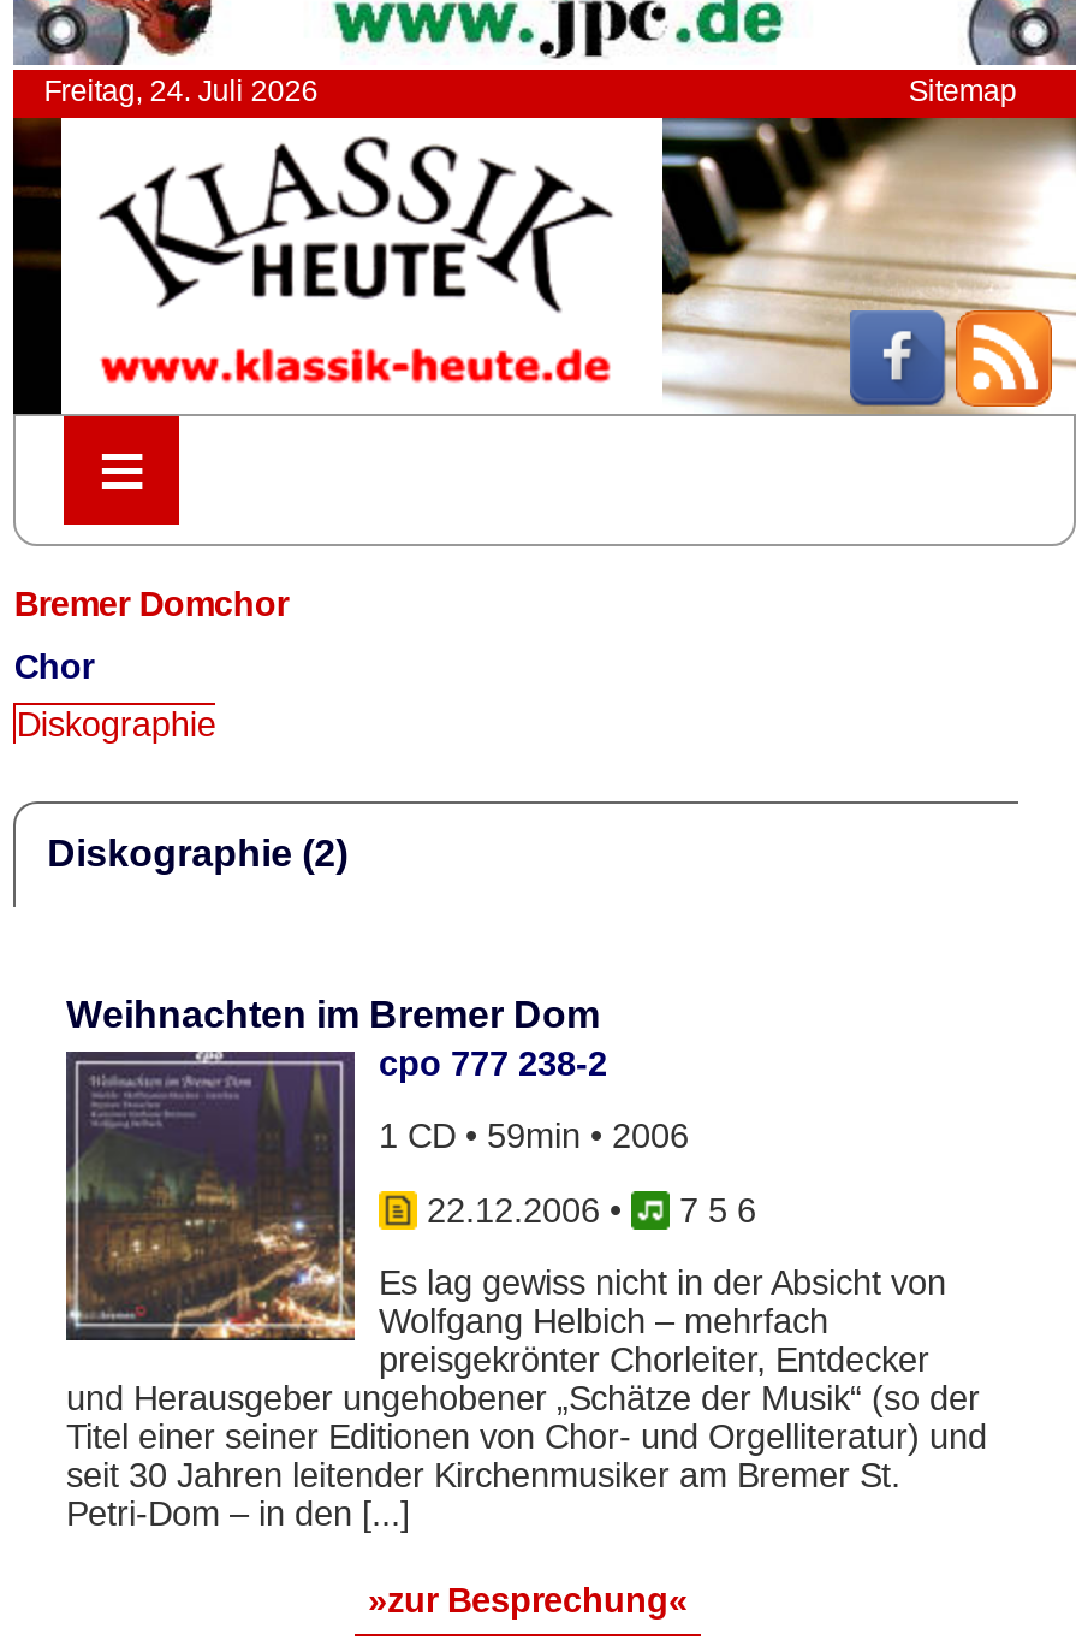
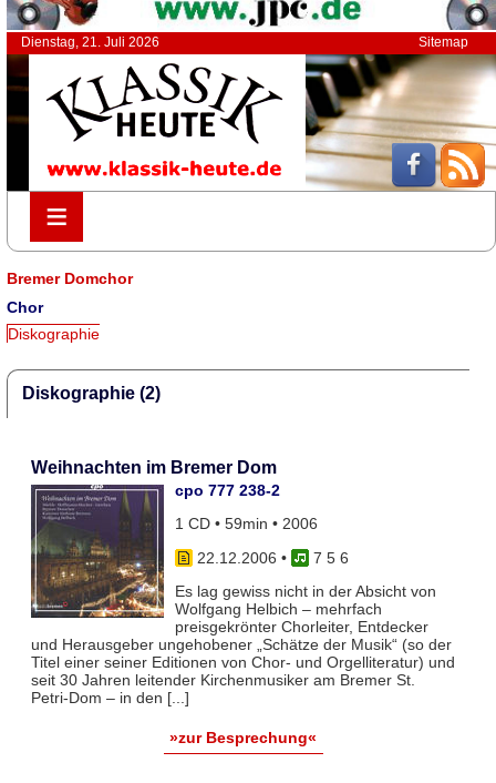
[44,75,318,109] Freitag, 24. Juli 2026 -> [21,34,159,50] Dienstag, 21. Juli 2026

